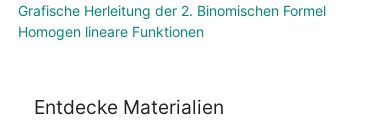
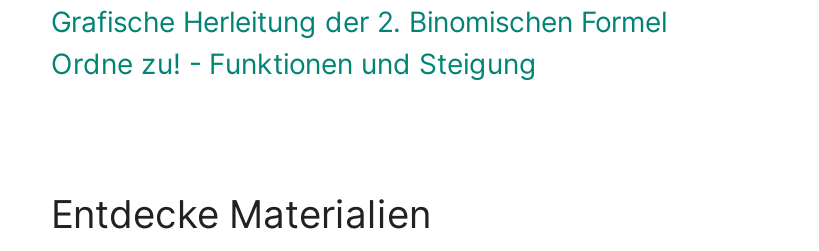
[18,23,204,40] Homogen lineare Funktionen -> [51,46,537,80] Ordne zu! - Funktionen und Steigung

